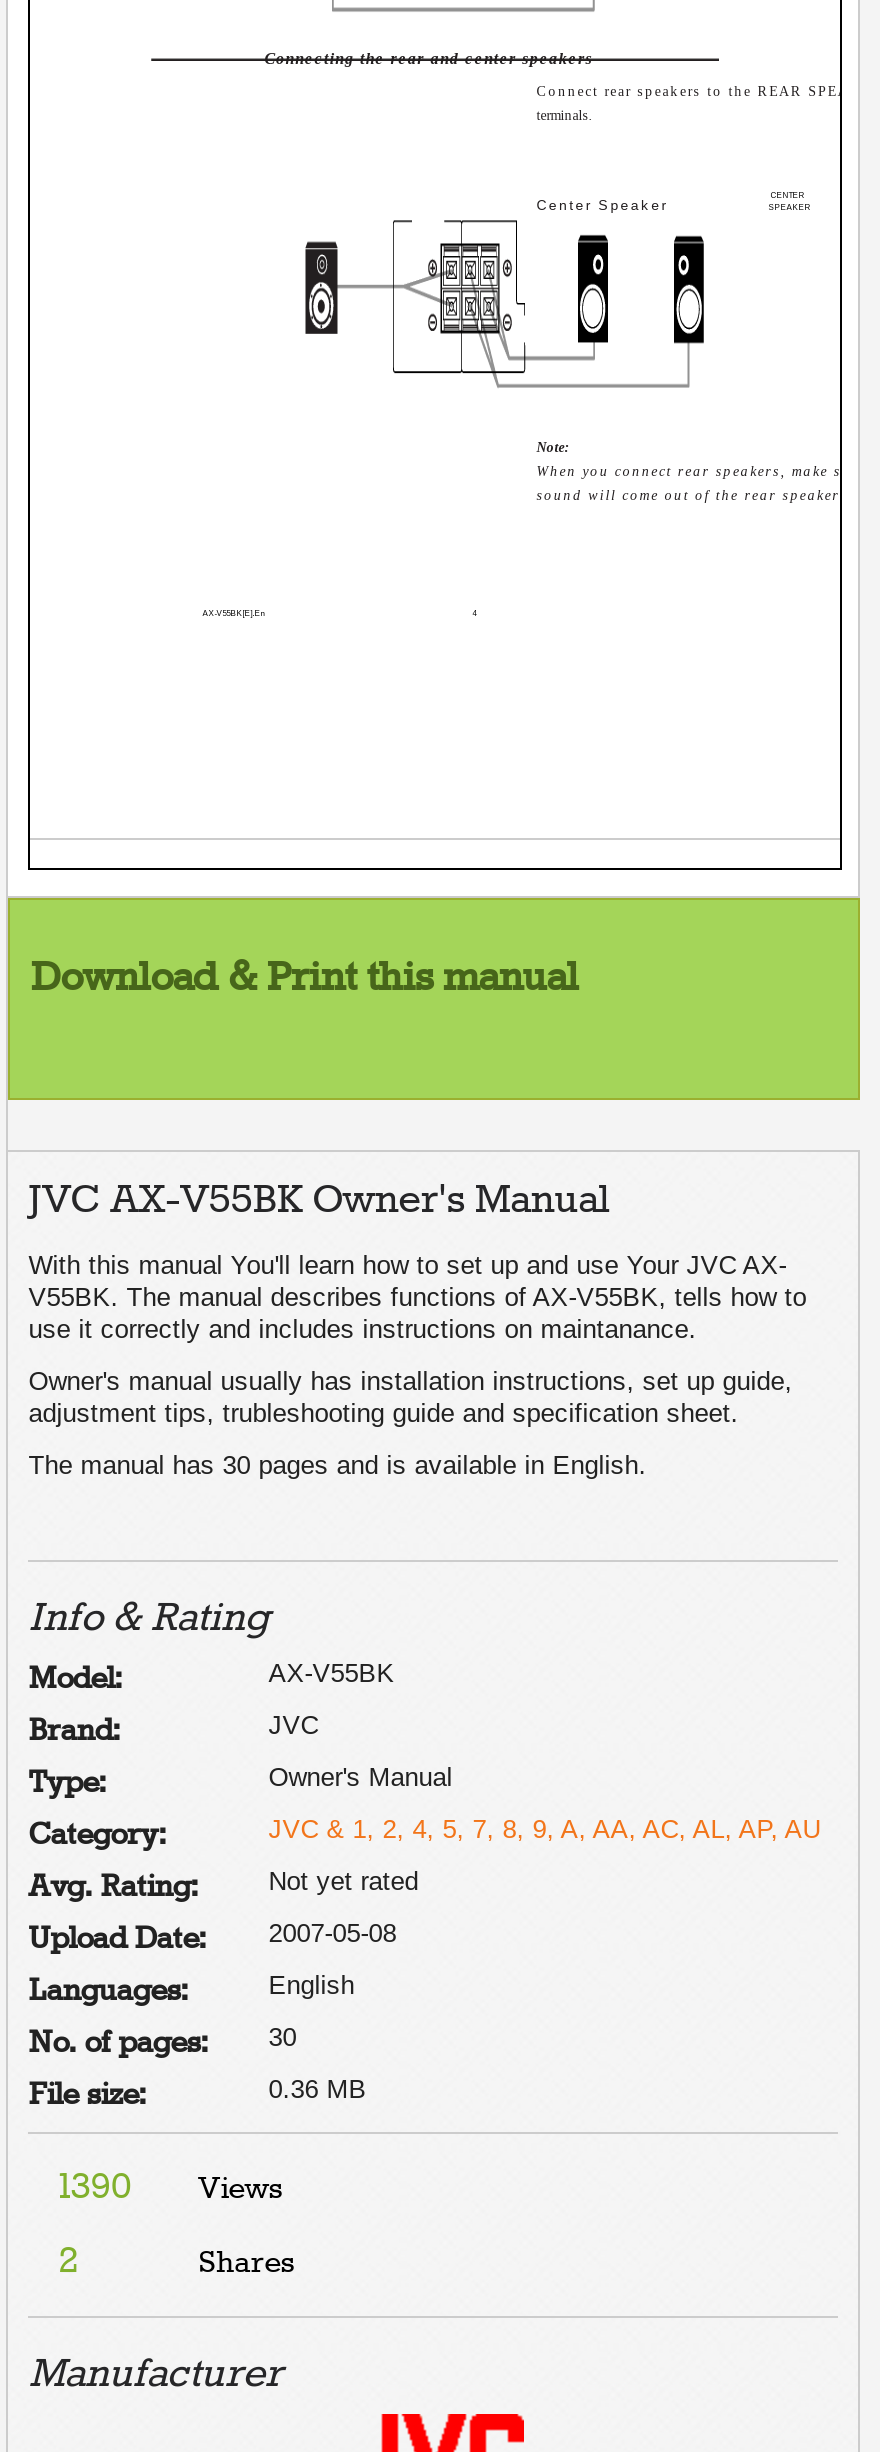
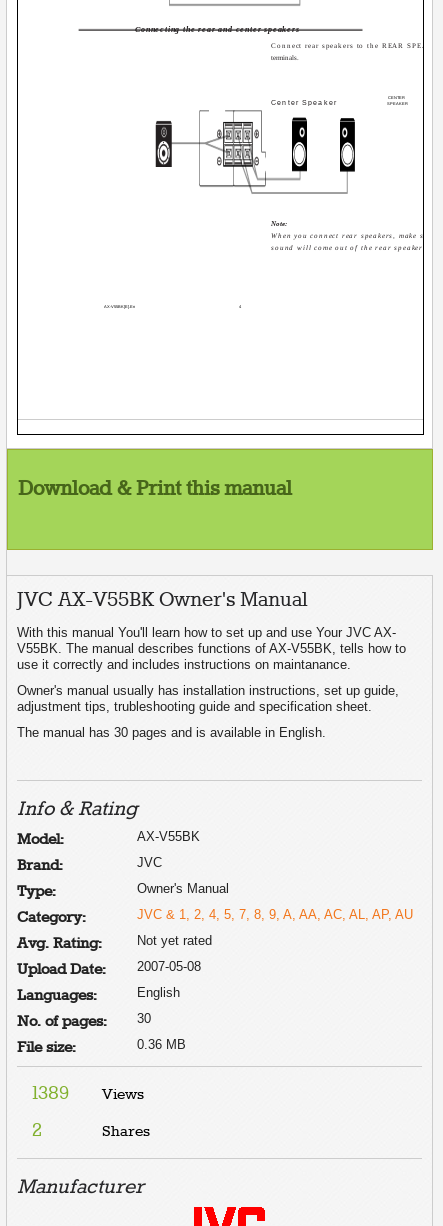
[58,2165,282,2209] 1390 Views -> [32,1082,144,1104] 1389 Views

